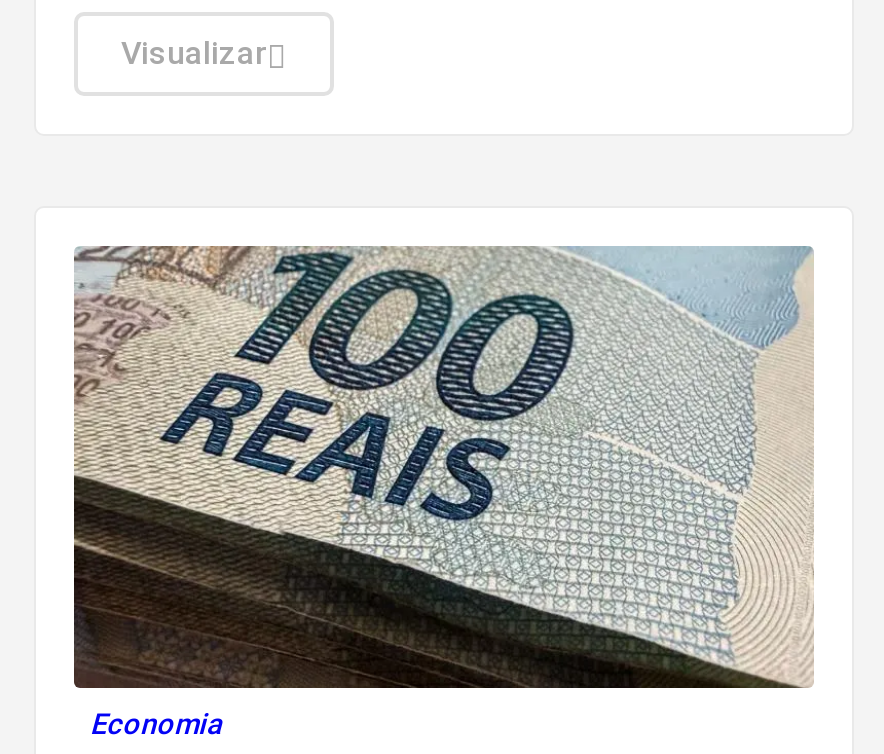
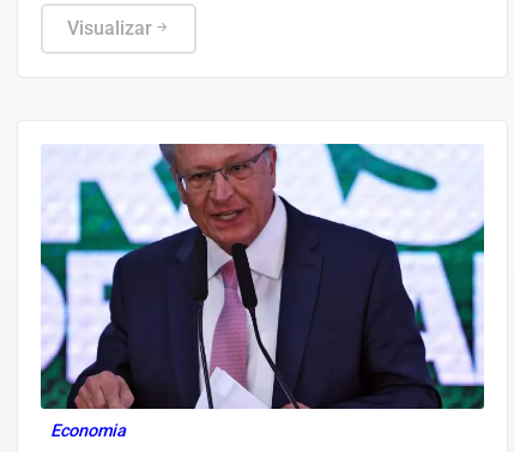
[72,244,814,690] [image] -> [40,144,485,410] [image]

